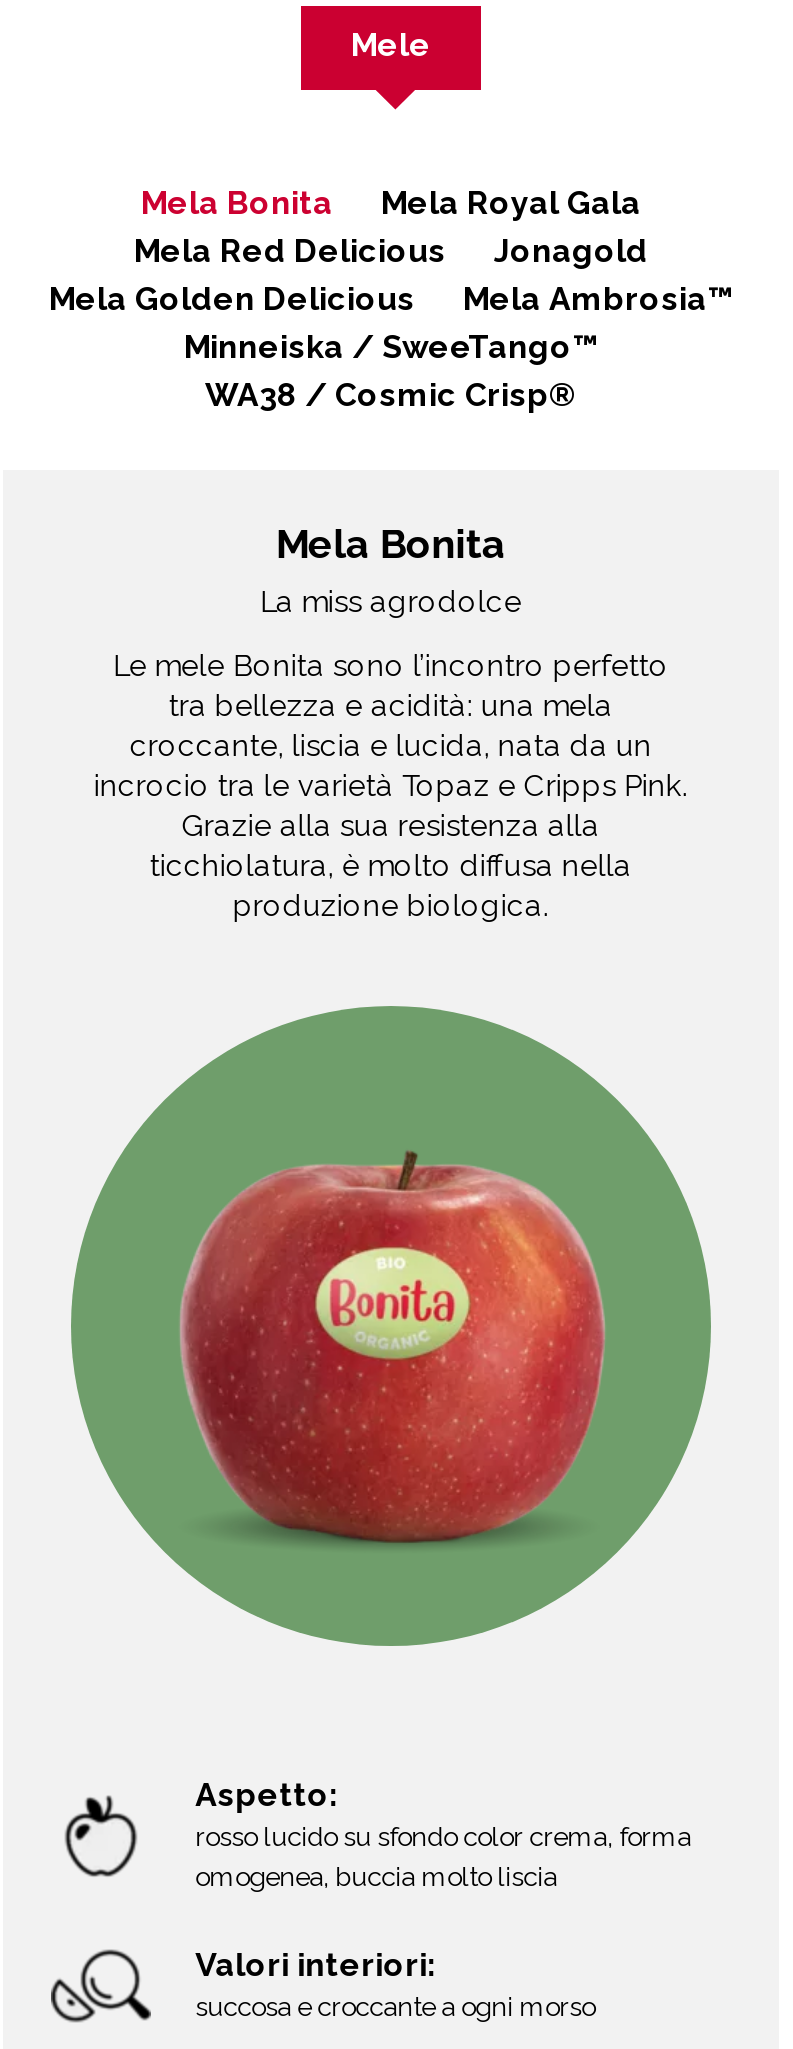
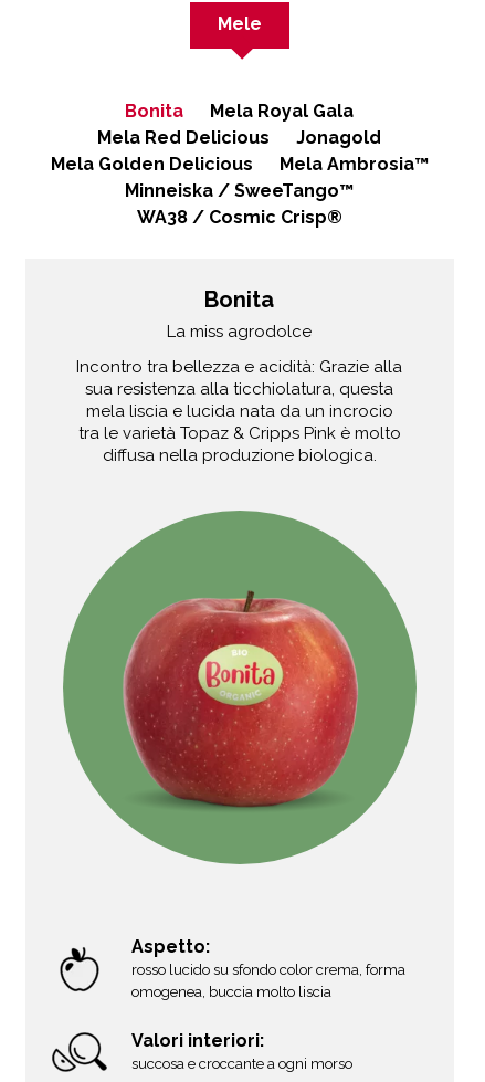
[141,183,333,221] Mela Bonita -> [125,100,184,121] Bonita
[276,520,506,568] Mela Bonita -> [205,286,274,313] Bonita
[94,648,688,924] Le mele Bonita sono l’incontro perfetto | tra bellezza e acidità: una mela | croccante, liscia e lucida, nata da un | incrocio tra le varietà Topaz e Cripps Pink. | Grazie alla sua resistenza alla | ticchiolatura, è molto diffusa nella | produzione biologica. -> [77,357,403,465] Incontro tra bellezza e acidità: Grazie alla | sua resistenza alla ticchiolatura, questa | mela liscia e lucida nata da un incrocio | tra le varietà Topaz & Cripps Pink è molto | diffusa nella produzione biologica.

